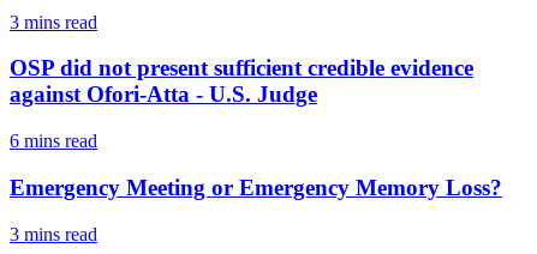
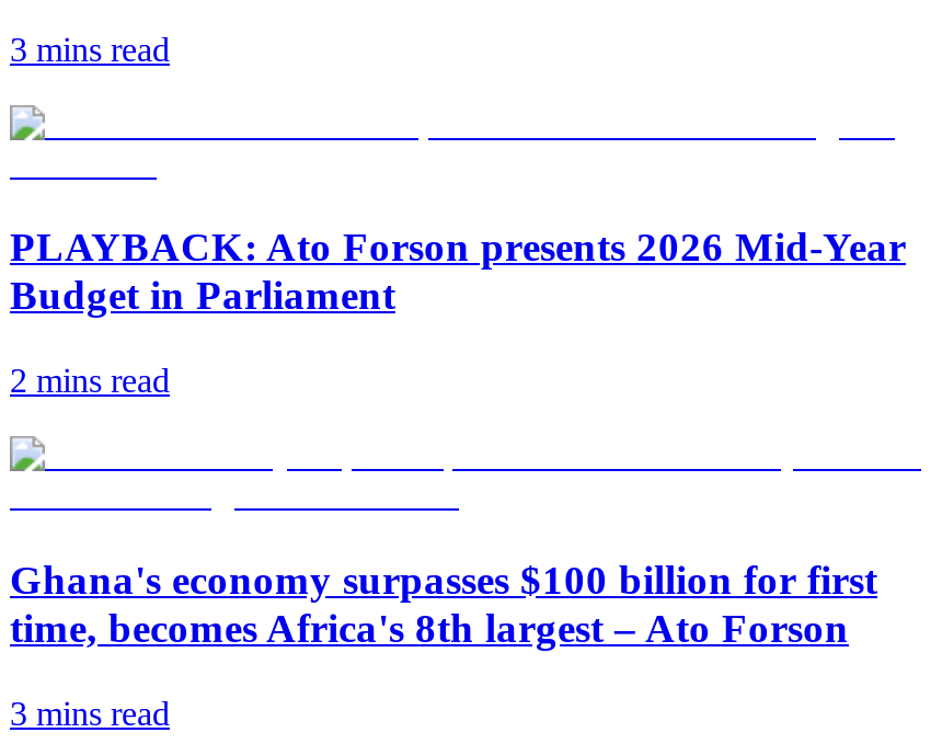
[10,56,473,107] OSP did not present sufficient credible evidence | against Ofori-Atta - U.S. Judge -> [10,224,906,319] PLAYBACK: Ato Forson presents 2026 Mid-Year | Budget in Parliament
[10,131,97,151] 6 mins read -> [10,362,170,399] 2 mins read
[10,175,502,200] Emergency Meeting or Emergency Memory Loss? -> [10,556,877,650] Ghana's economy surpasses $100 billion for first | time, becomes Africa's 8th largest – Ato Forson

